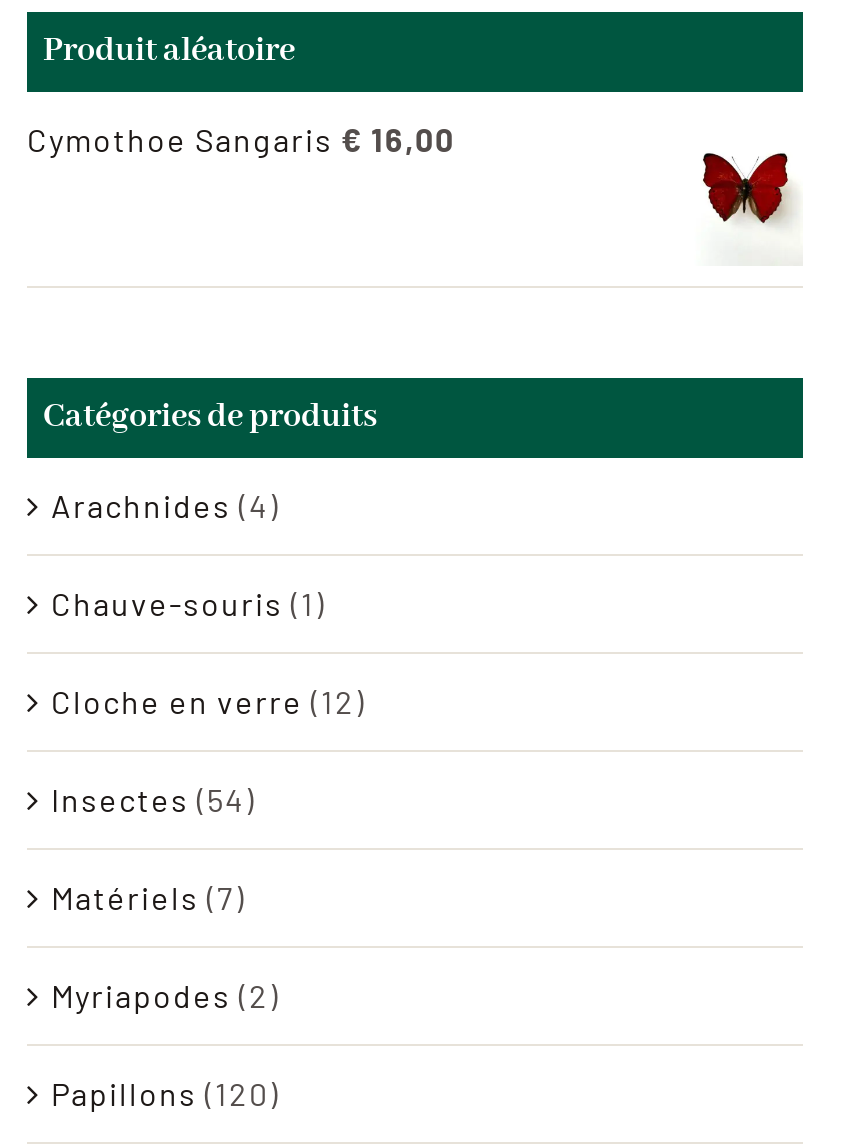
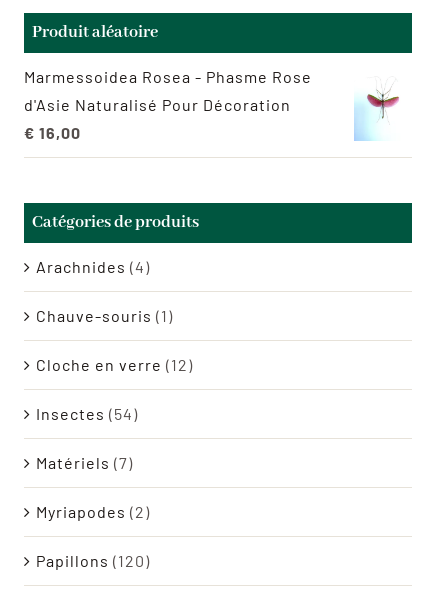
[27,120,455,158] Cymothoe Sangaris €16,00 -> [24,67,312,142] Marmessoidea Rosea - Phasme Rose | d'Asie Naturalisé Pour Décoration | €16,00
[689,151,795,251] [image] -> [354,91,407,141] [image]

